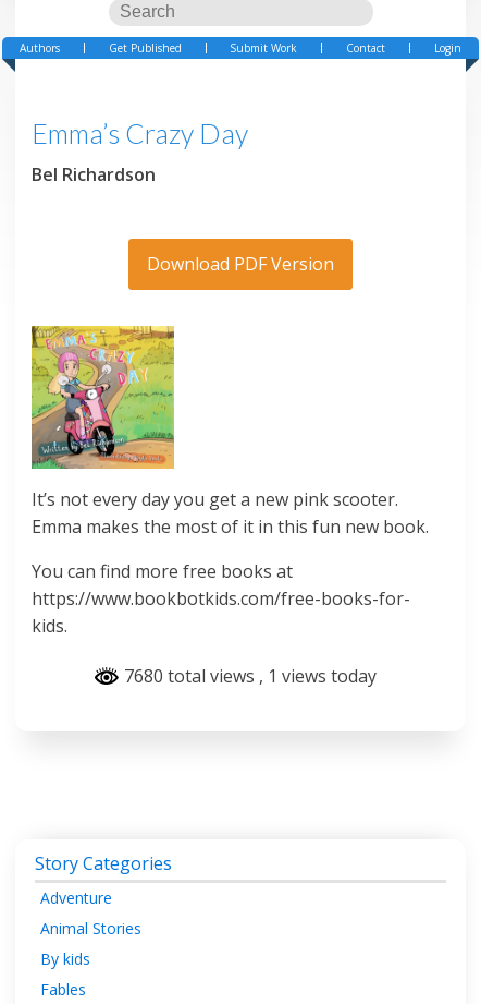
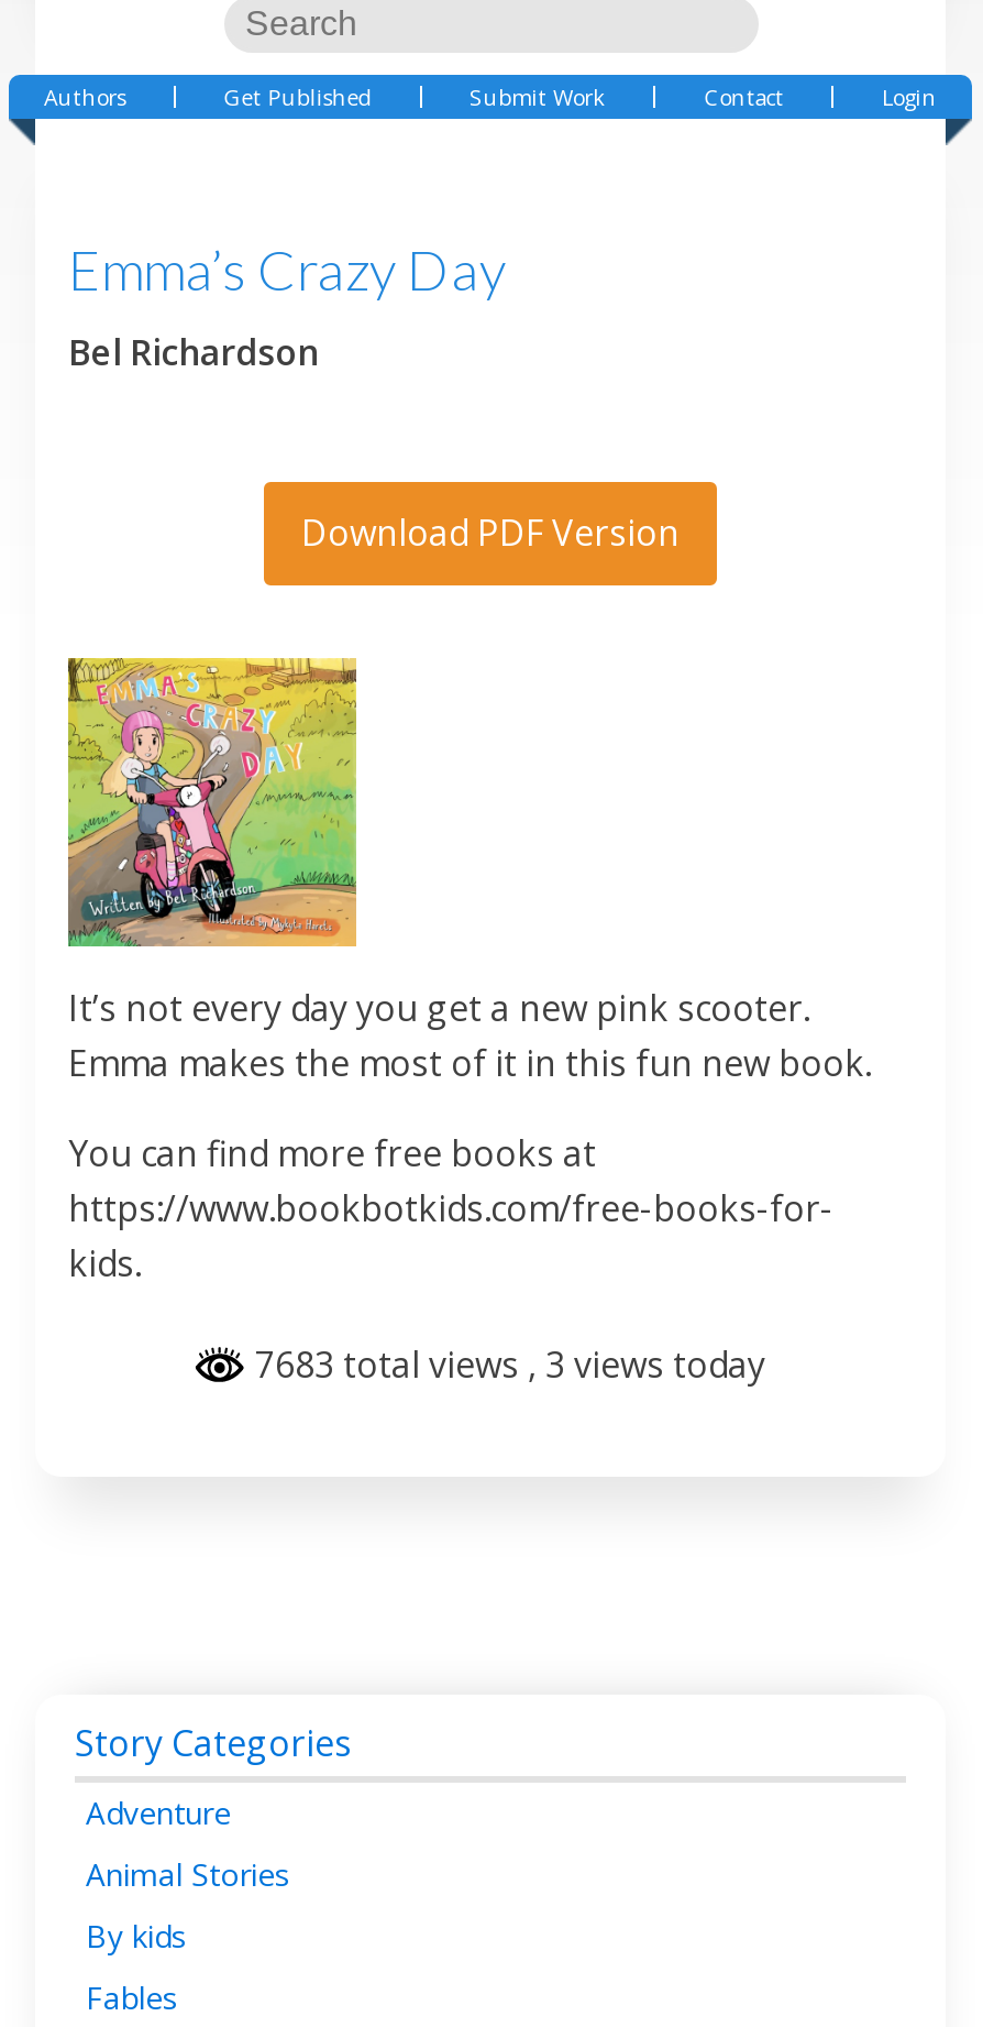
[120,664,377,688] 7680 total views, 1 views today -> [246,1341,765,1389] 7683 total views, 3 views today

